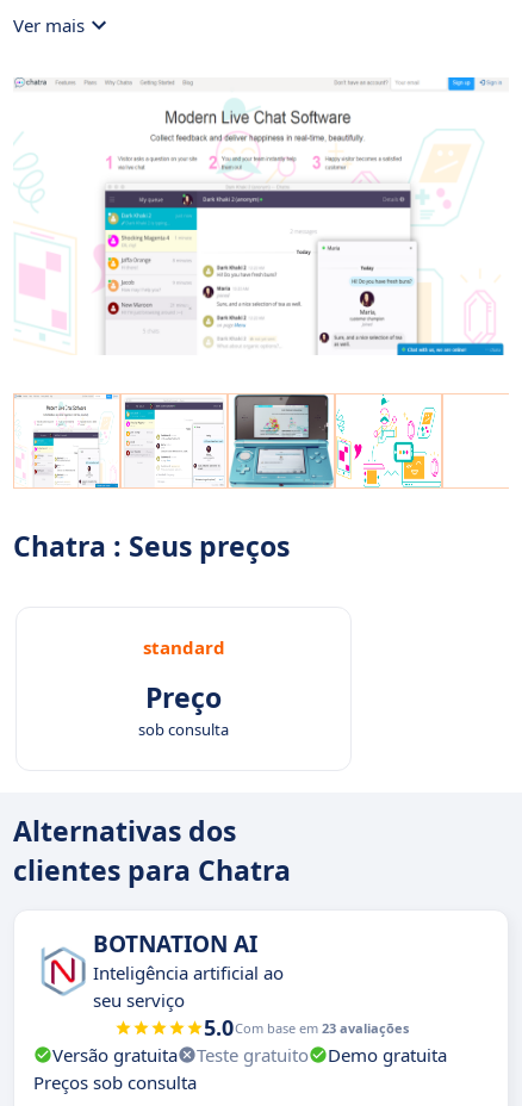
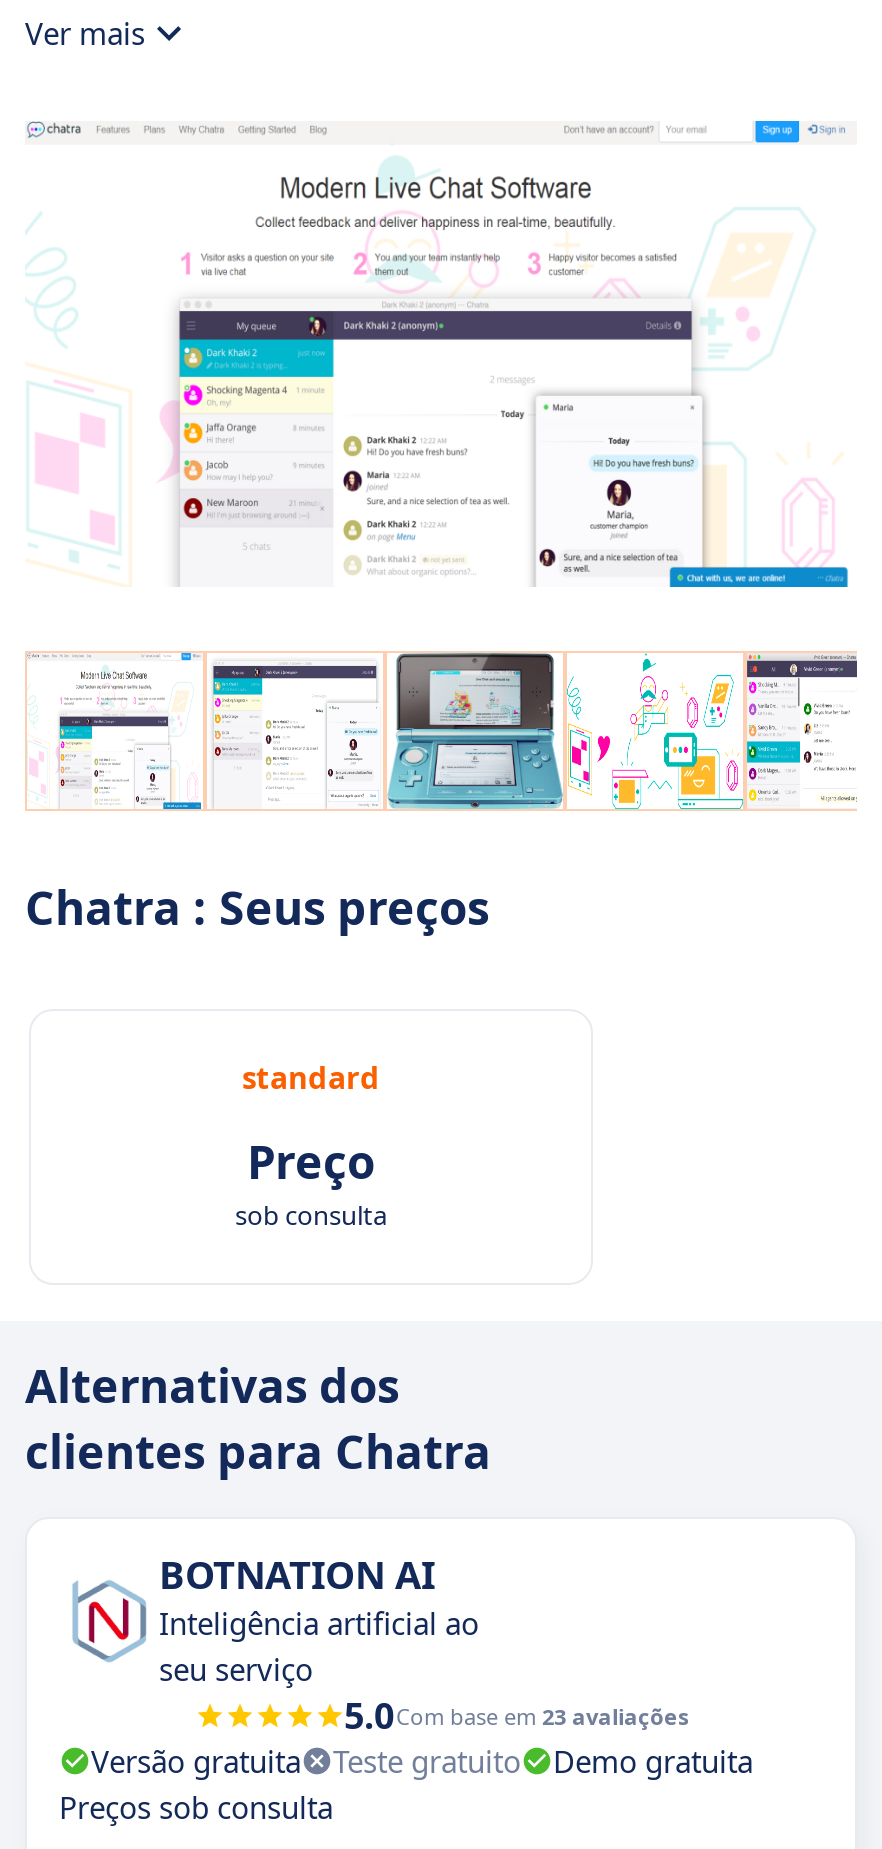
none -> [745,653,859,803] [image]

